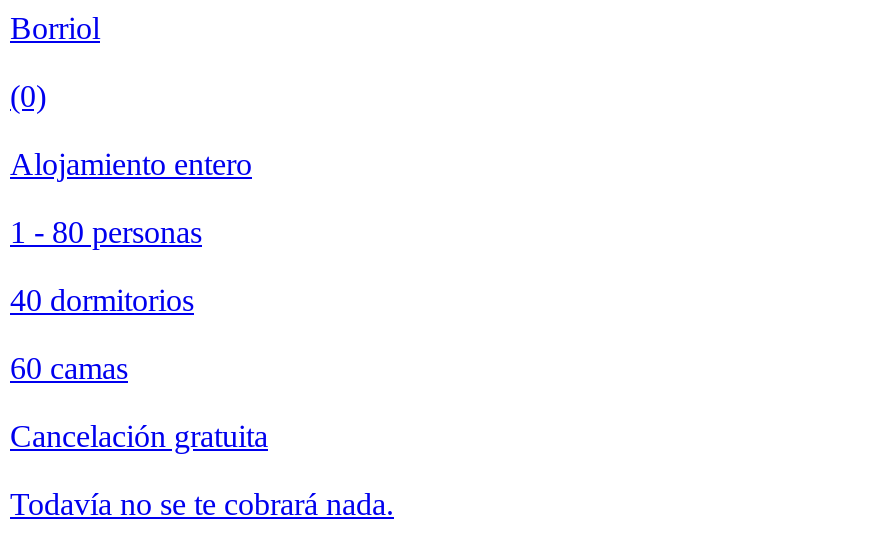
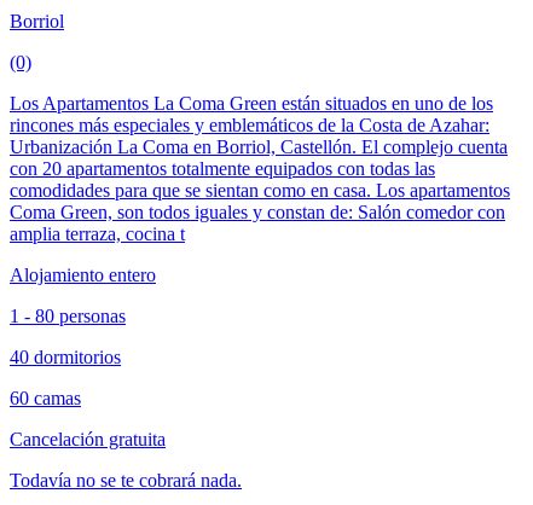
none -> [10,93,510,244] Los Apartamentos La Coma Green están situados en uno de los | rincones más especiales y emblemáticos de la Costa de Azahar: | Urbanización La Coma en Borriol, Castellón. El complejo cuenta | con 20 apartamentos totalmente equipados con todas las | comodidades para que se sientan como en casa. Los apartamentos | Coma Green, son todos iguales y constan de: Salón comedor con | amplia terraza, cocina t

